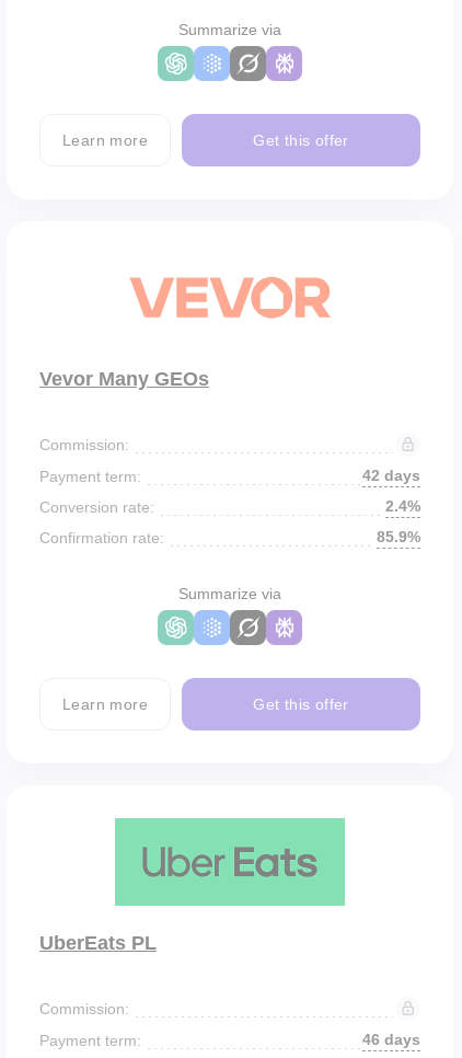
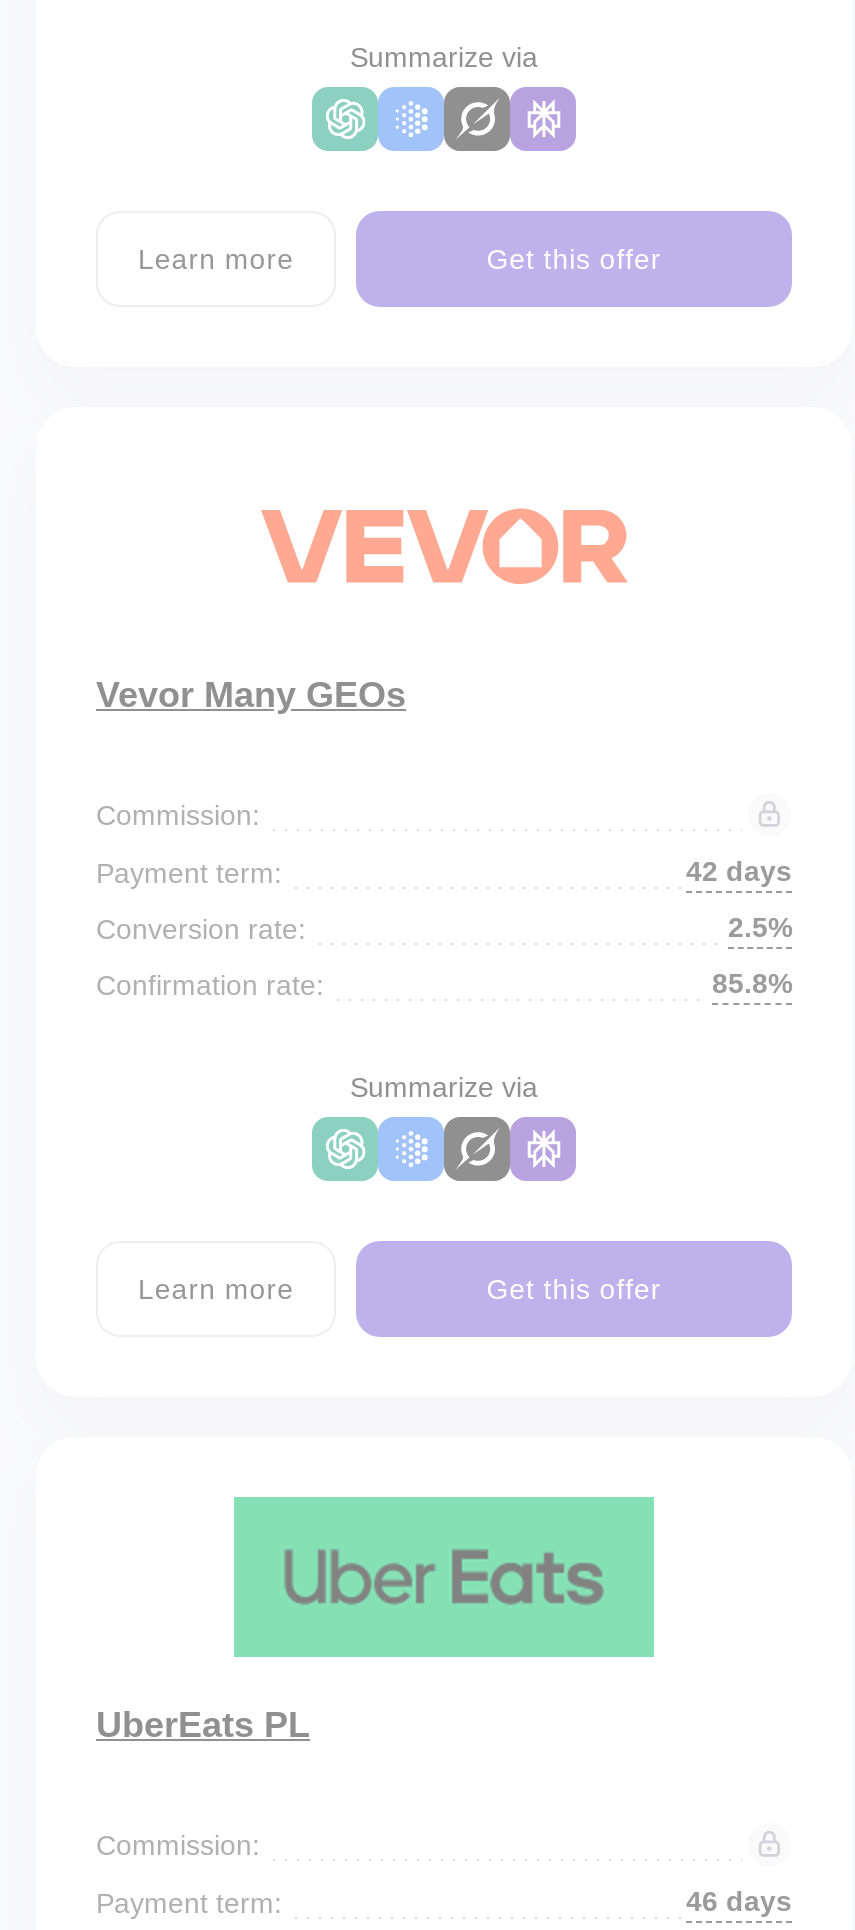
[385,497,420,515] 2.4% -> [728,911,792,943] 2.5%
[377,528,420,545] 85.9% -> [712,967,792,999] 85.8%

